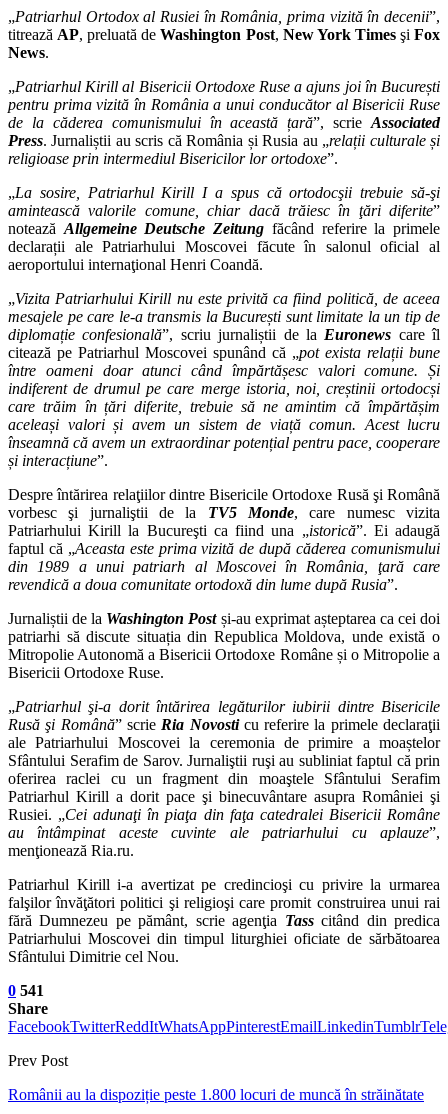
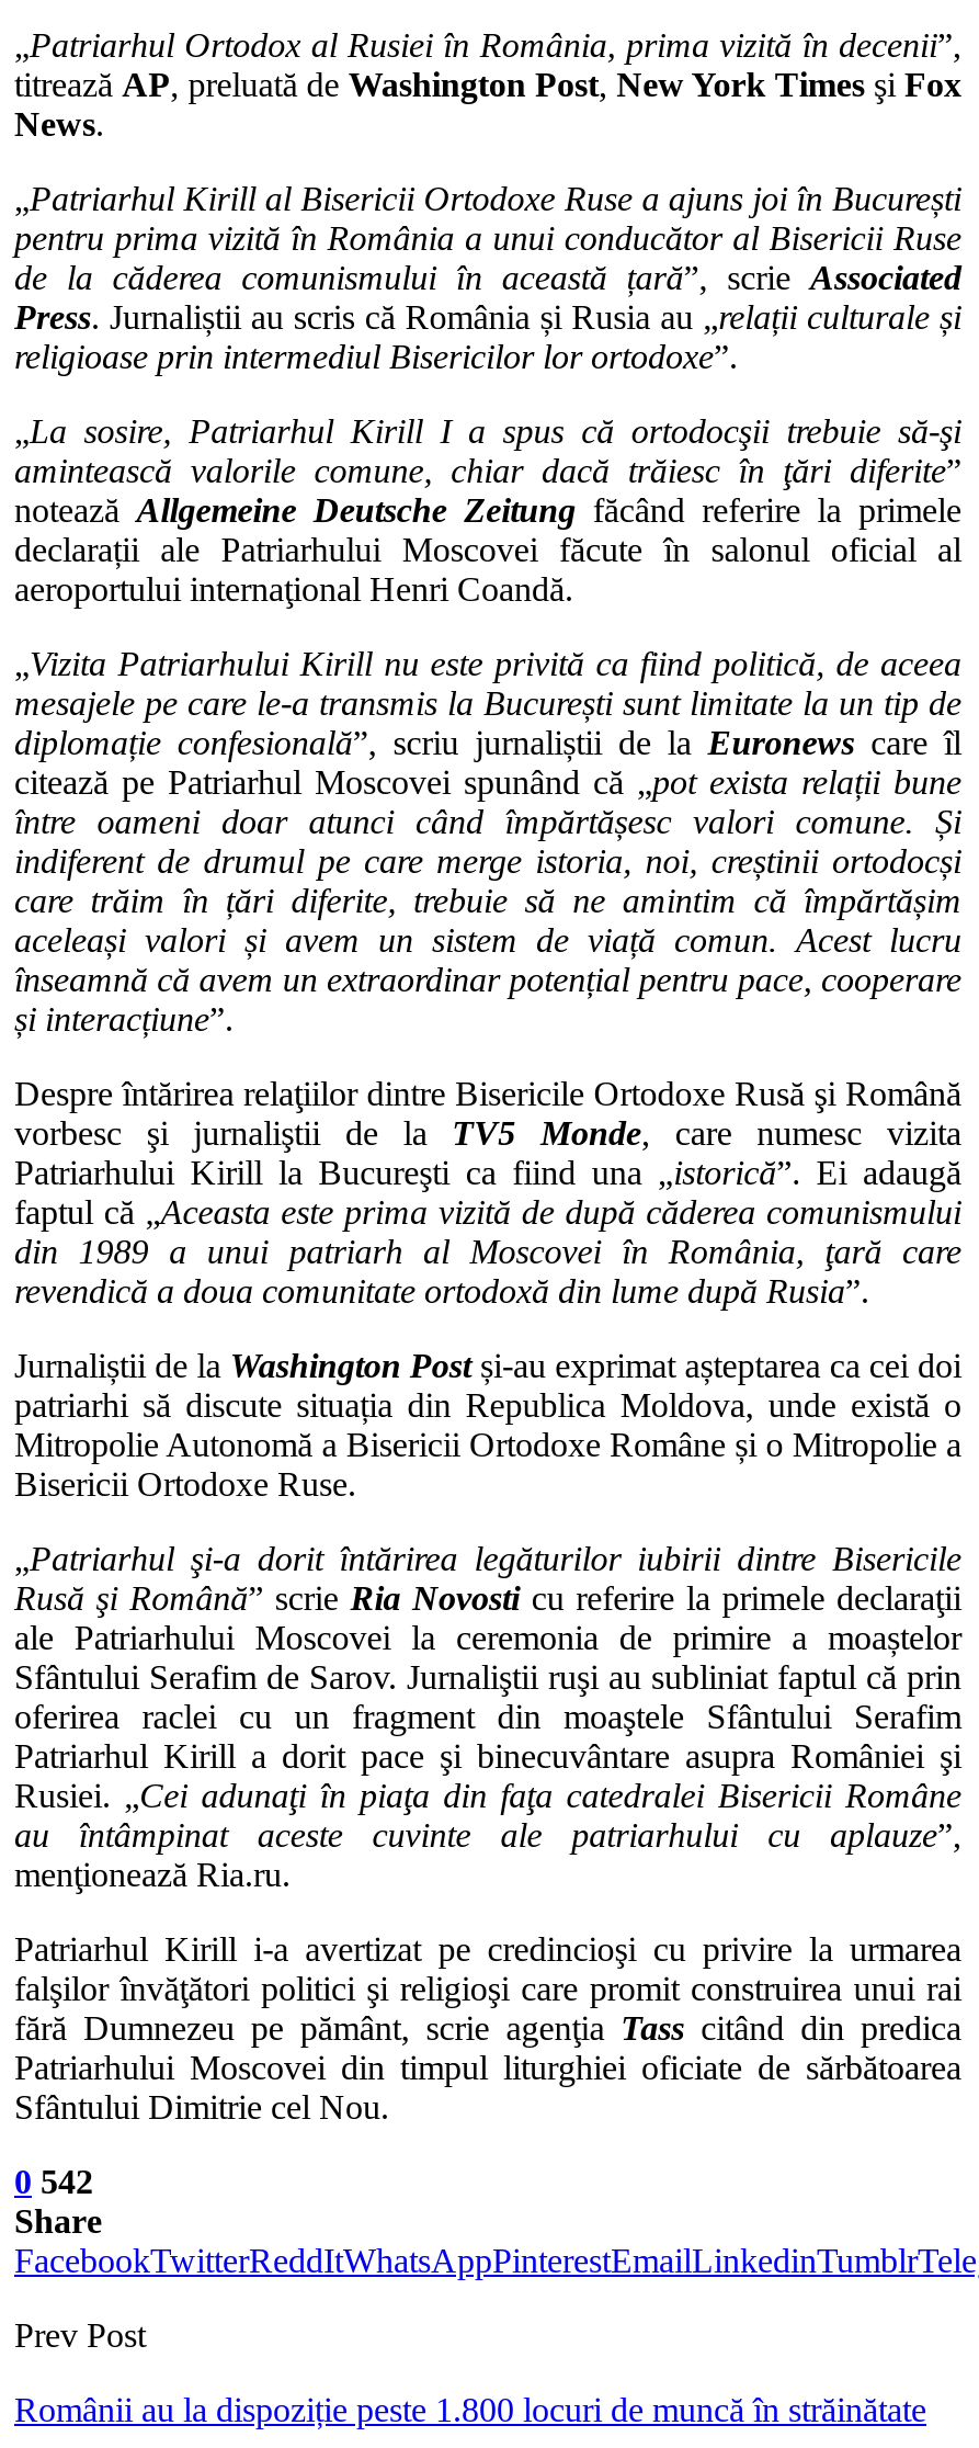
[8,982,44,999] 0 541 -> [14,2163,93,2201] 0 542

